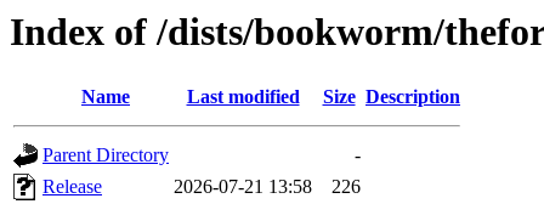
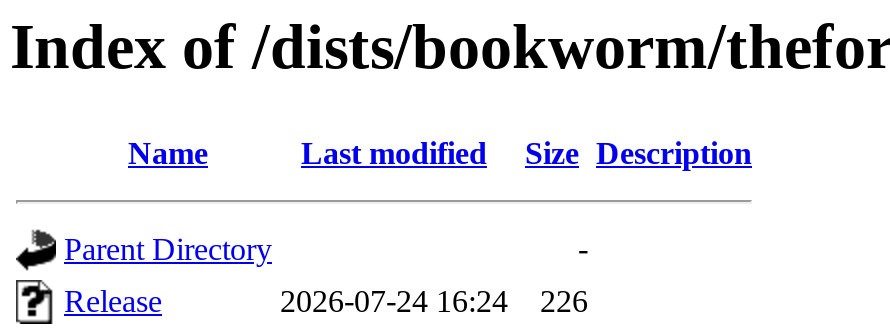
[174,177,361,197] 2026-07-21 13:58 226 -> [280,285,588,319] 2026-07-24 16:24 226

